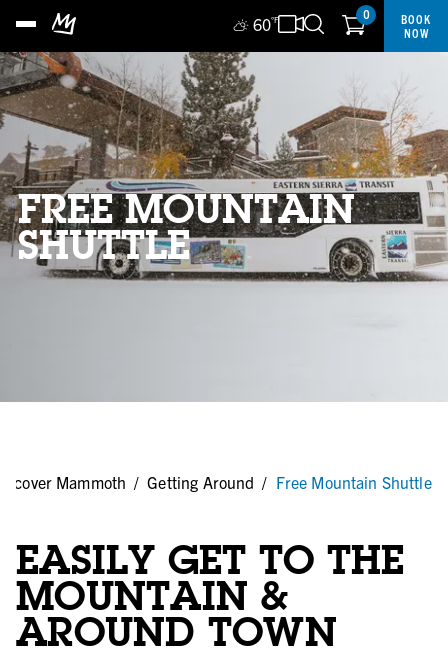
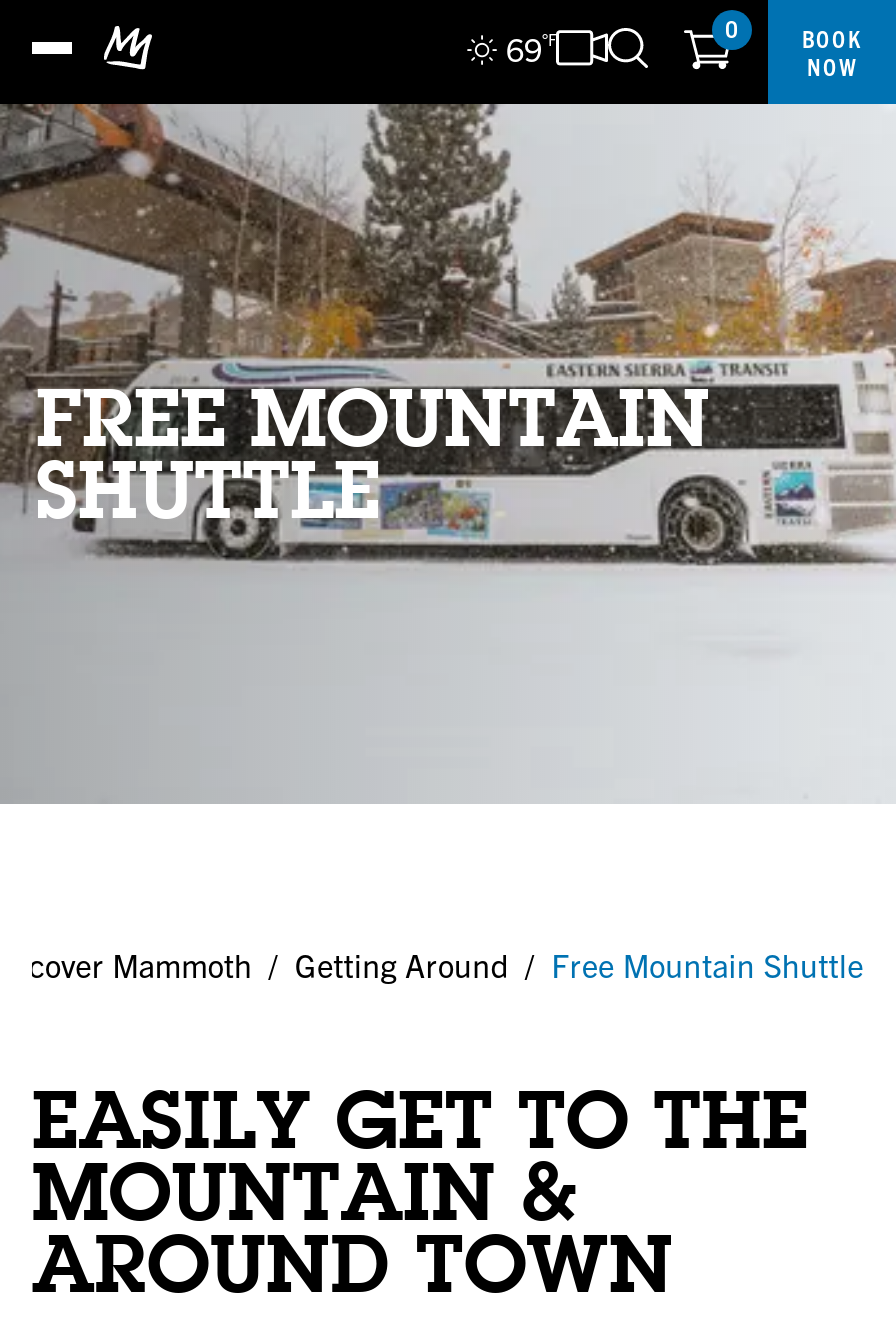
[253,14,278,34] 60°F -> [506,28,556,68] 69°F

